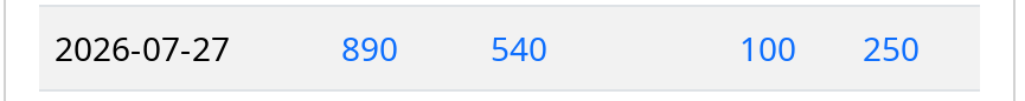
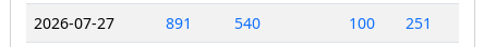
[341,25,398,70] 890 -> [165,13,191,33] 891
[739,25,920,70] 100 250 -> [348,13,431,33] 100 251

